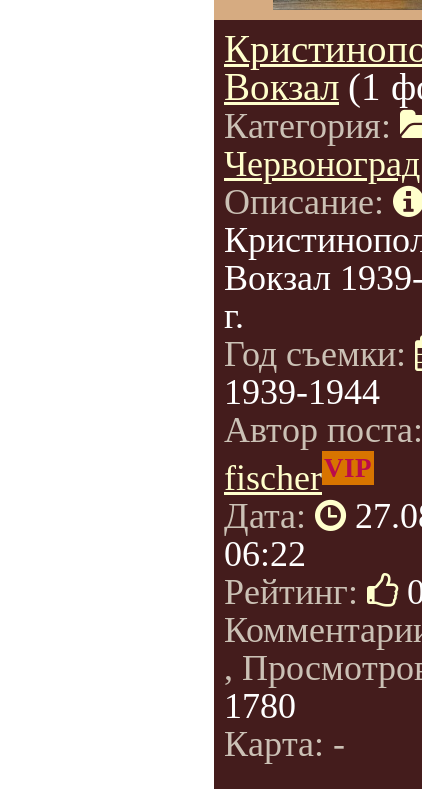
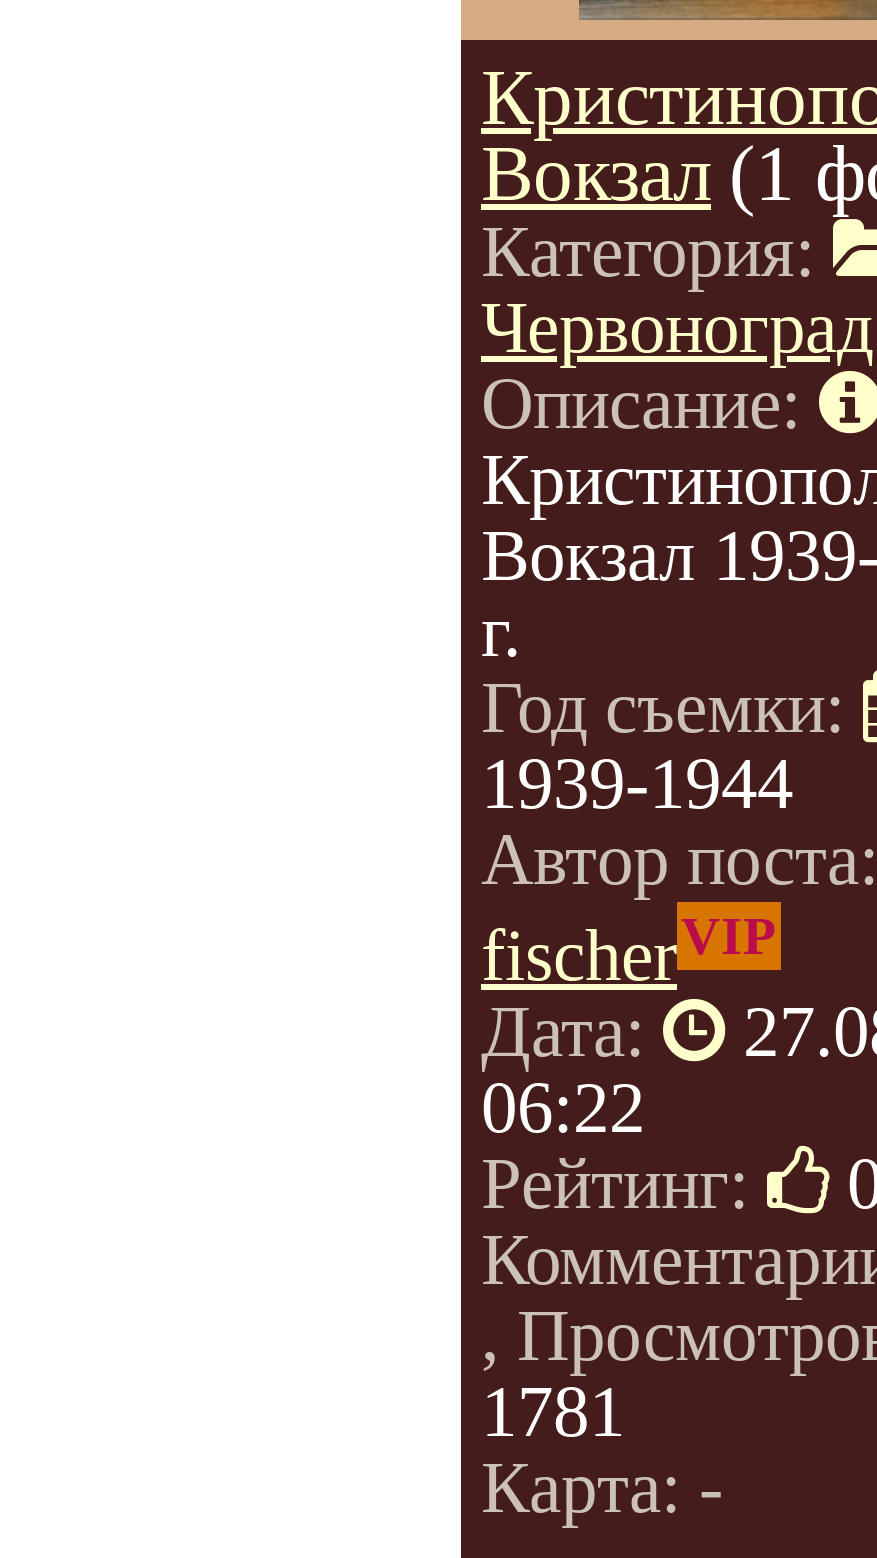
[224,686,296,726] 1780 -> [481,1372,625,1452] 1781

